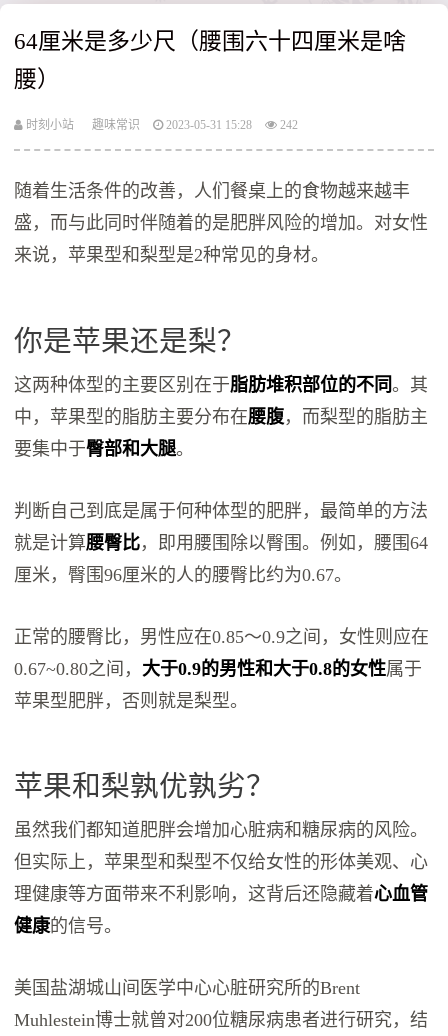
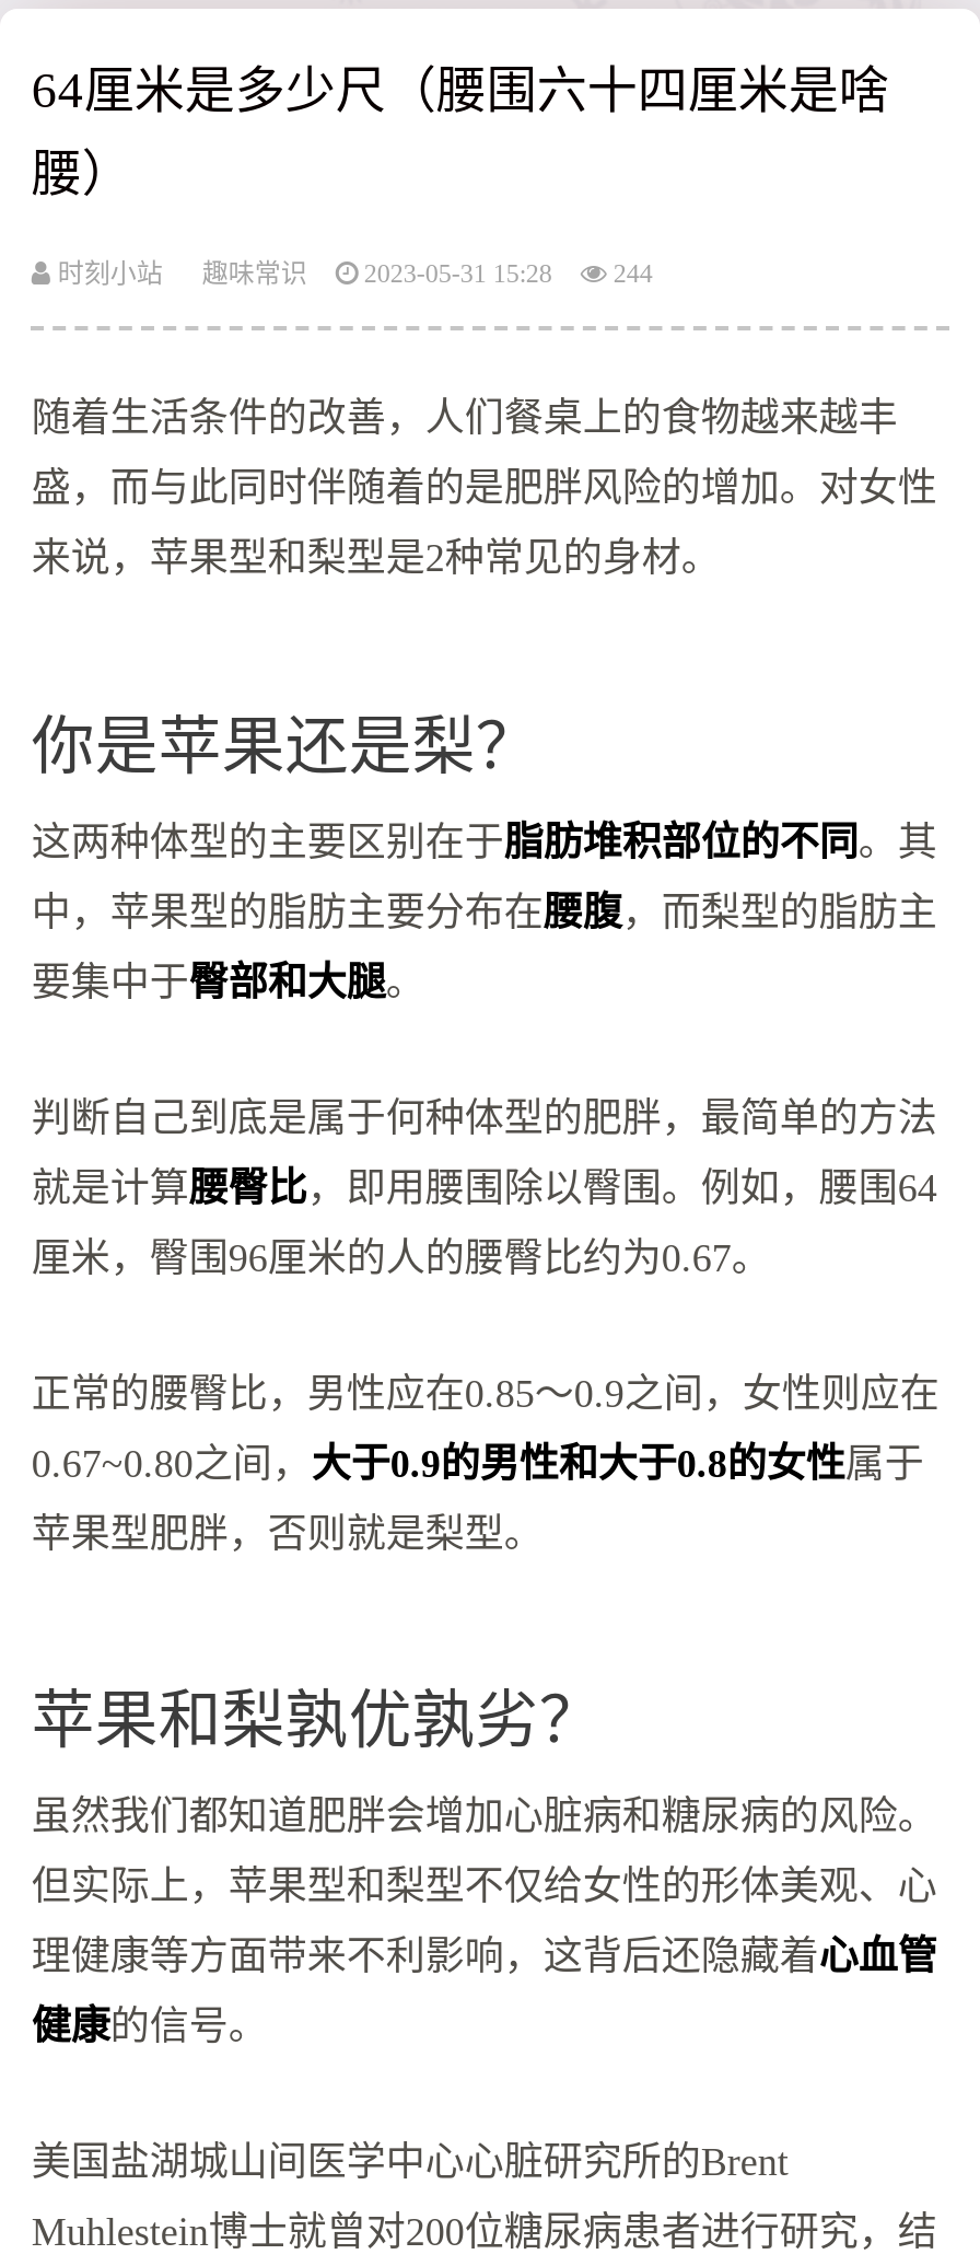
[23,118,298,132] 时刻小站 趣味常识 2023-05-31 15:28 242 -> [51,259,653,289] 时刻小站 趣味常识 2023-05-31 15:28 244

